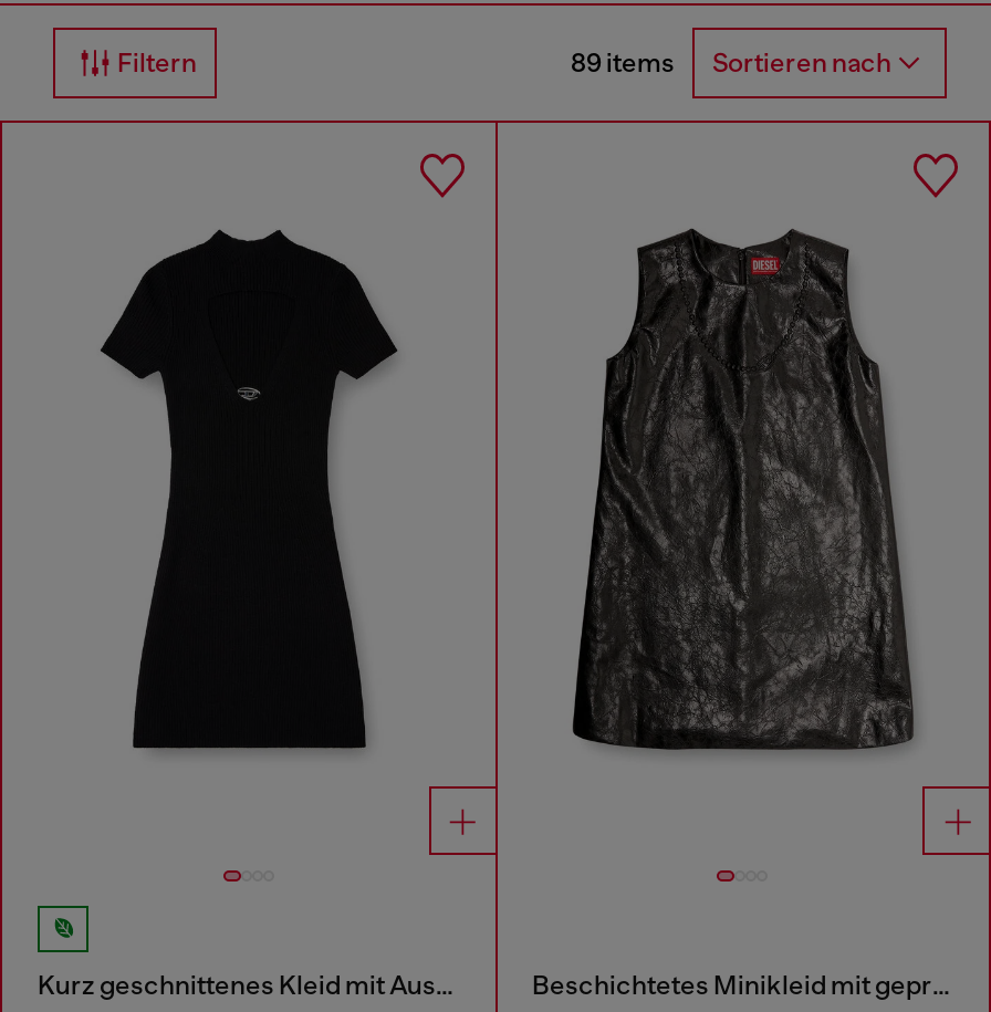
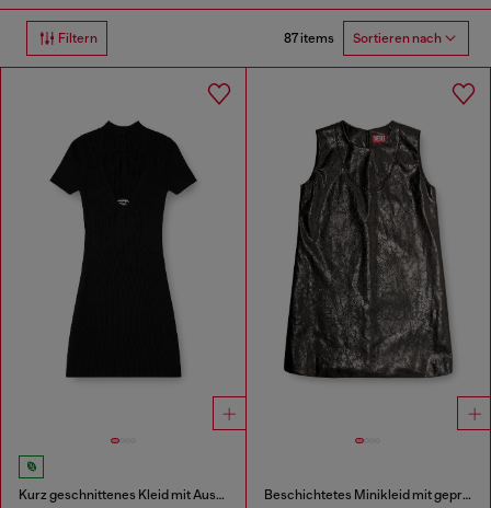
[571,46,891,79] 89 items Sortieren nach -> [284,30,442,46] 87 items Sortieren nach

